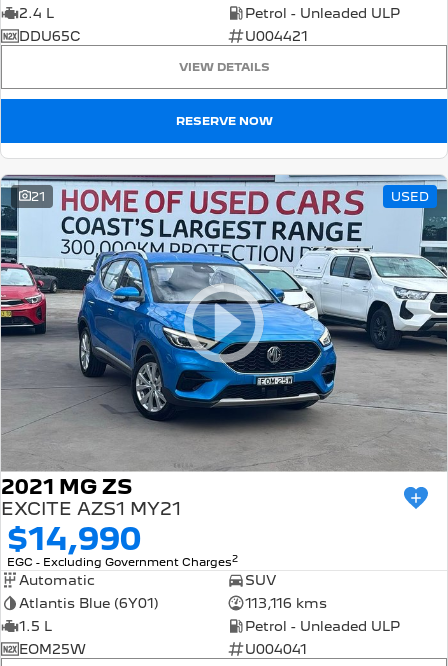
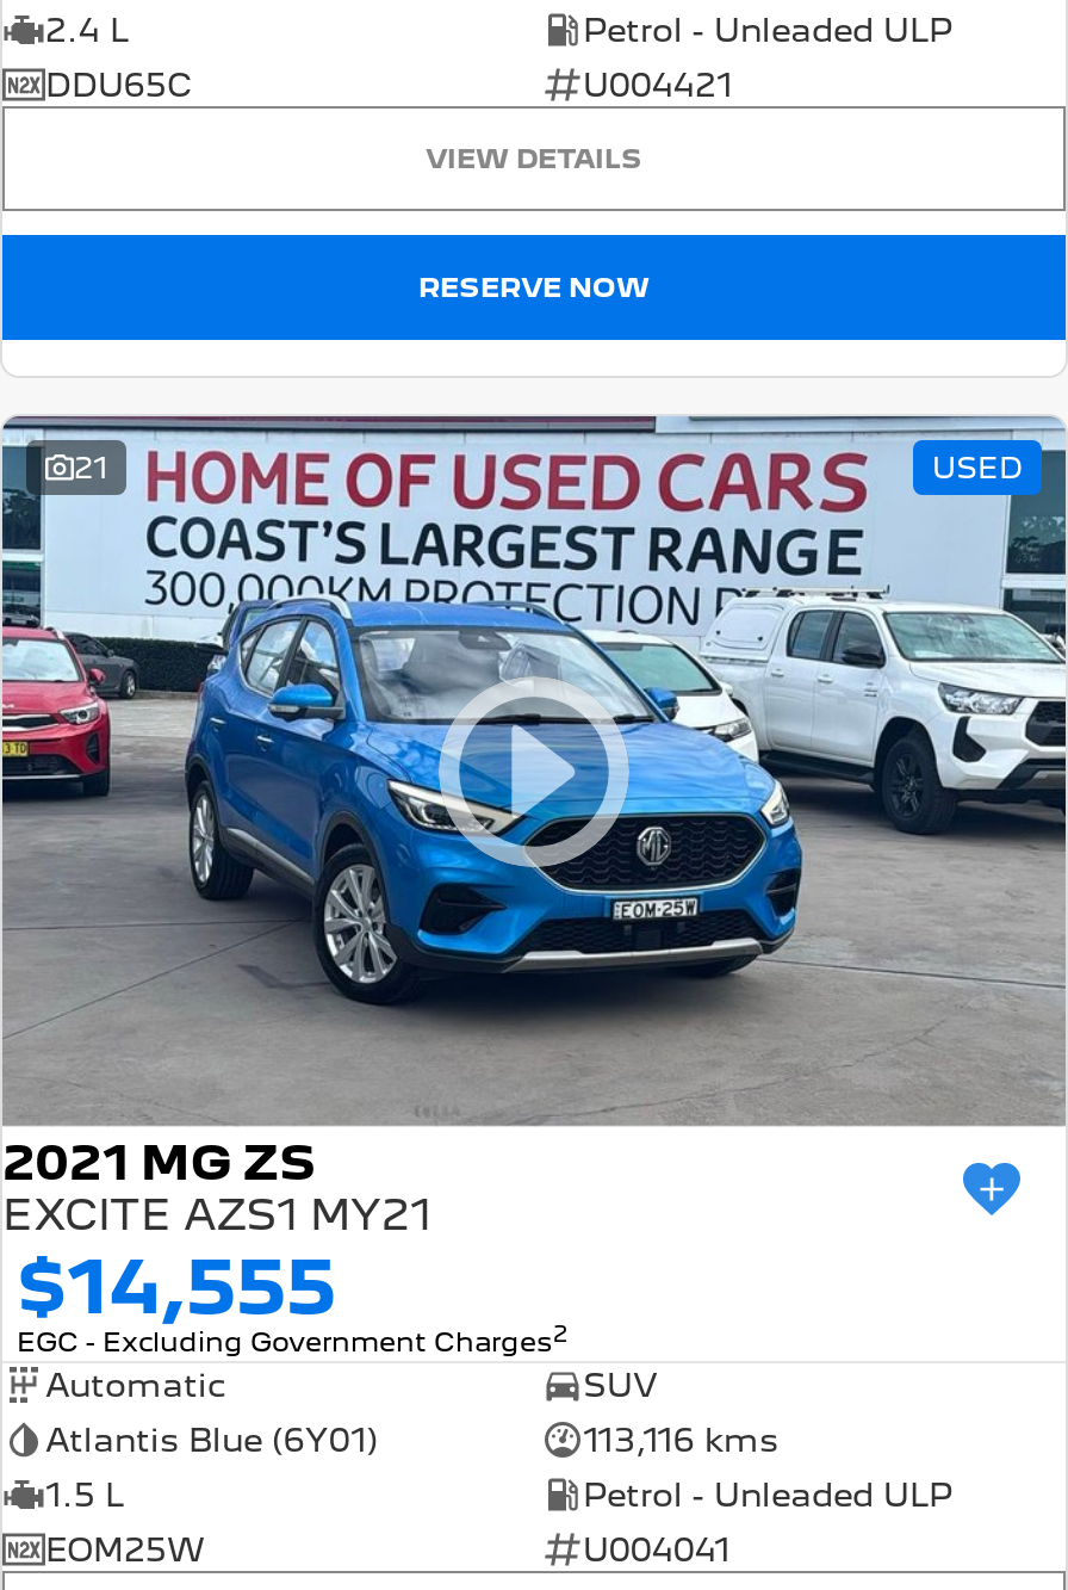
[7,520,141,558] $14,990 -> [17,1241,336,1331] $14,555

